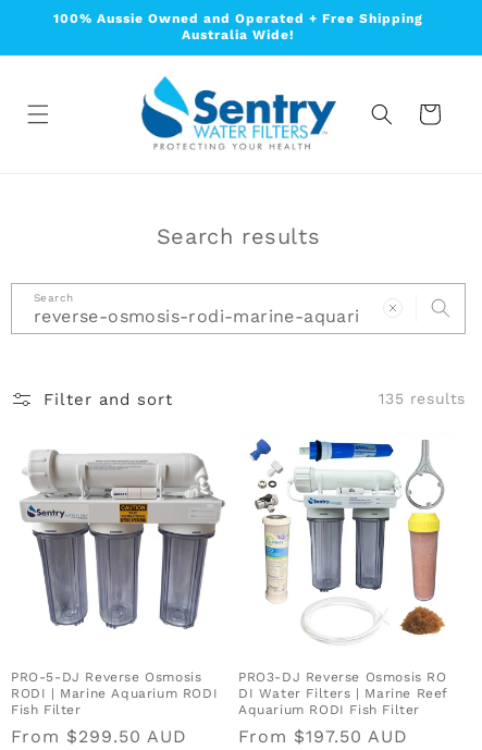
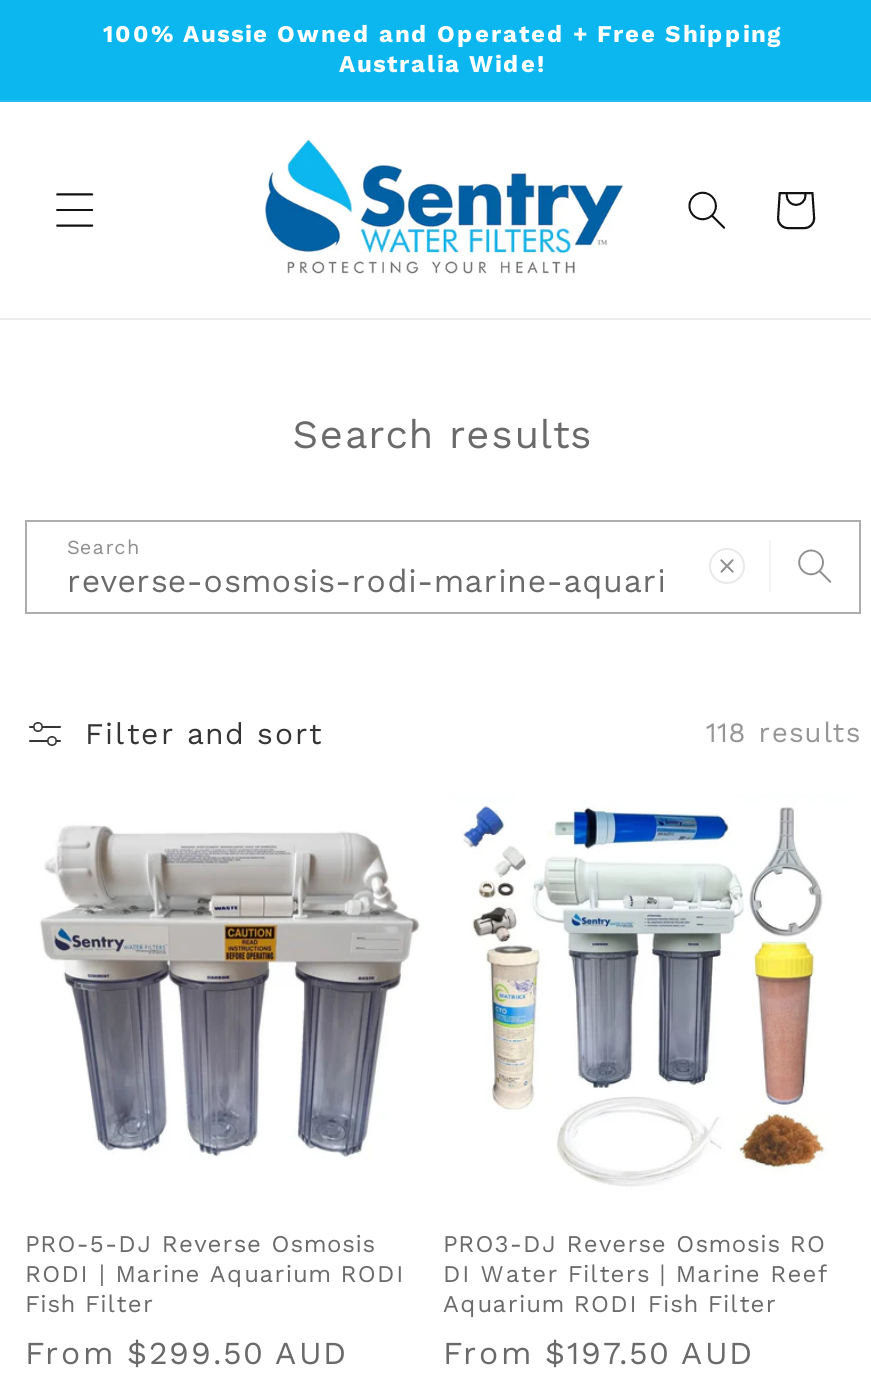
[379,390,466,407] 135 results -> [706,717,861,749] 118 results

